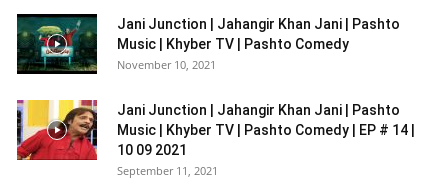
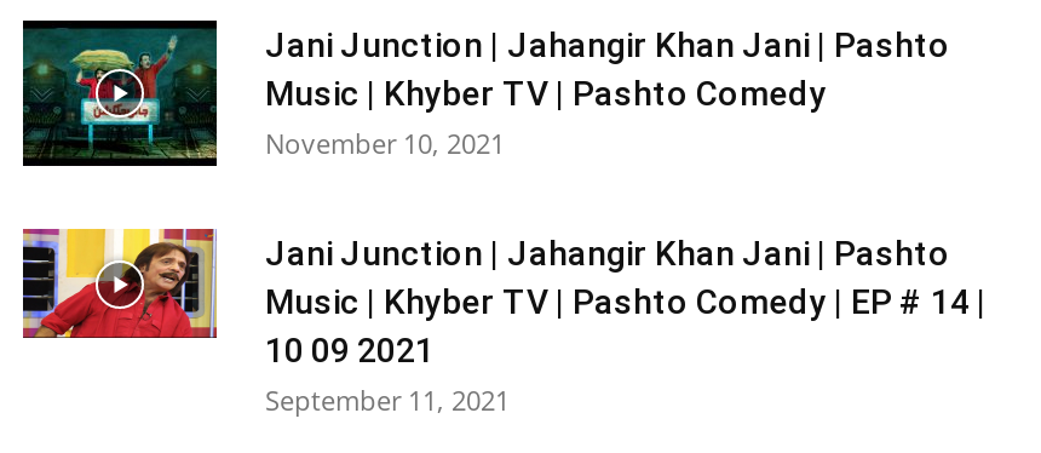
[16,99,98,161] [image] -> [21,228,219,373] [image]

